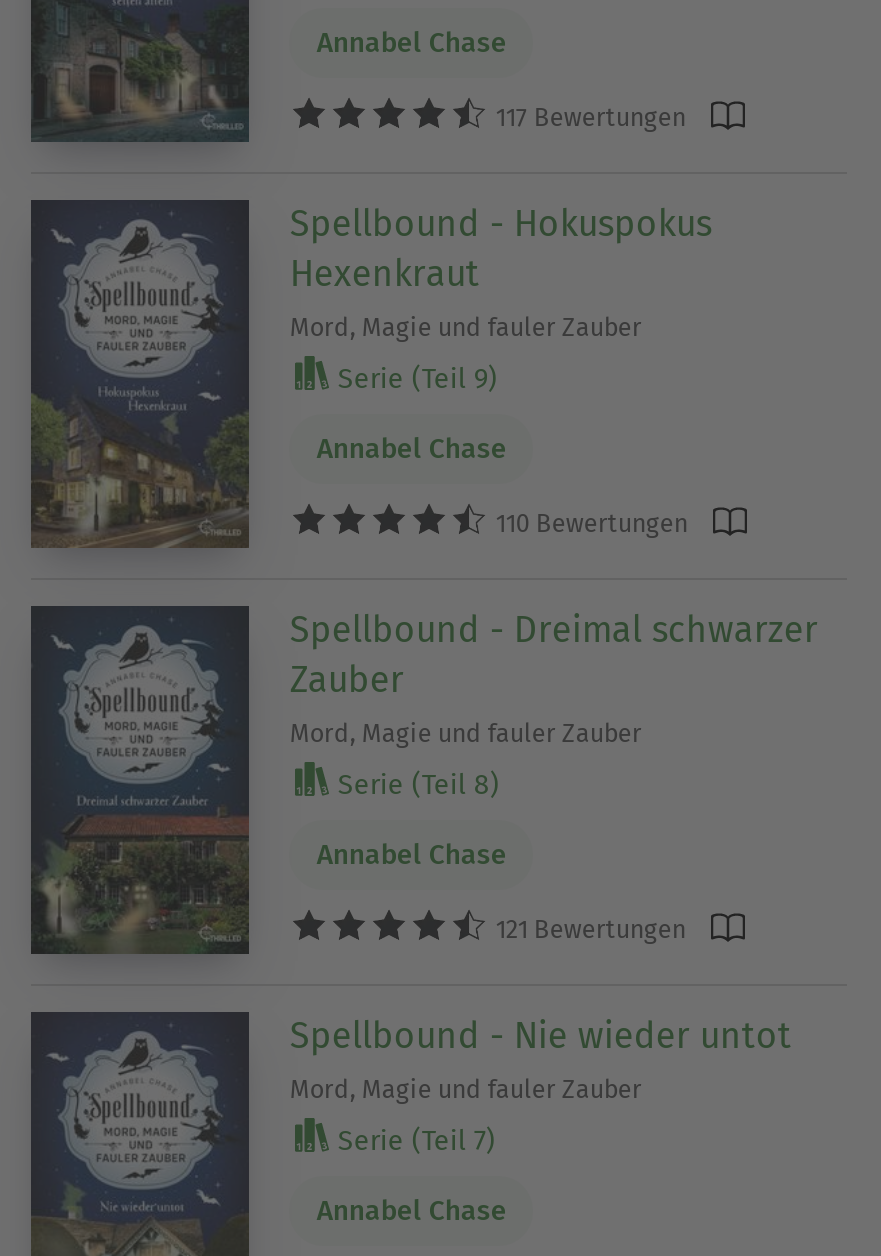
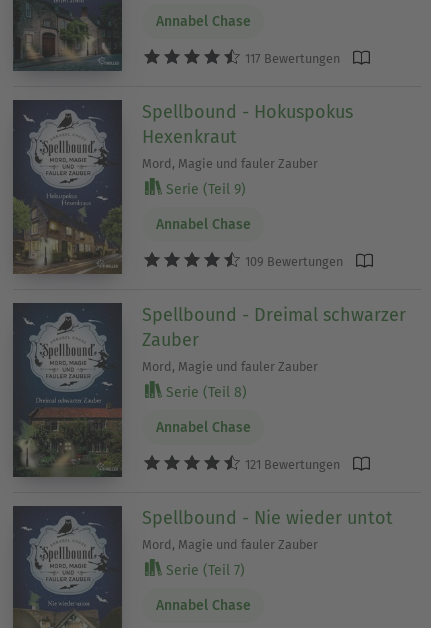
[490,507,688,537] 110 Bewertungen -> [242,253,343,268] 109 Bewertungen

